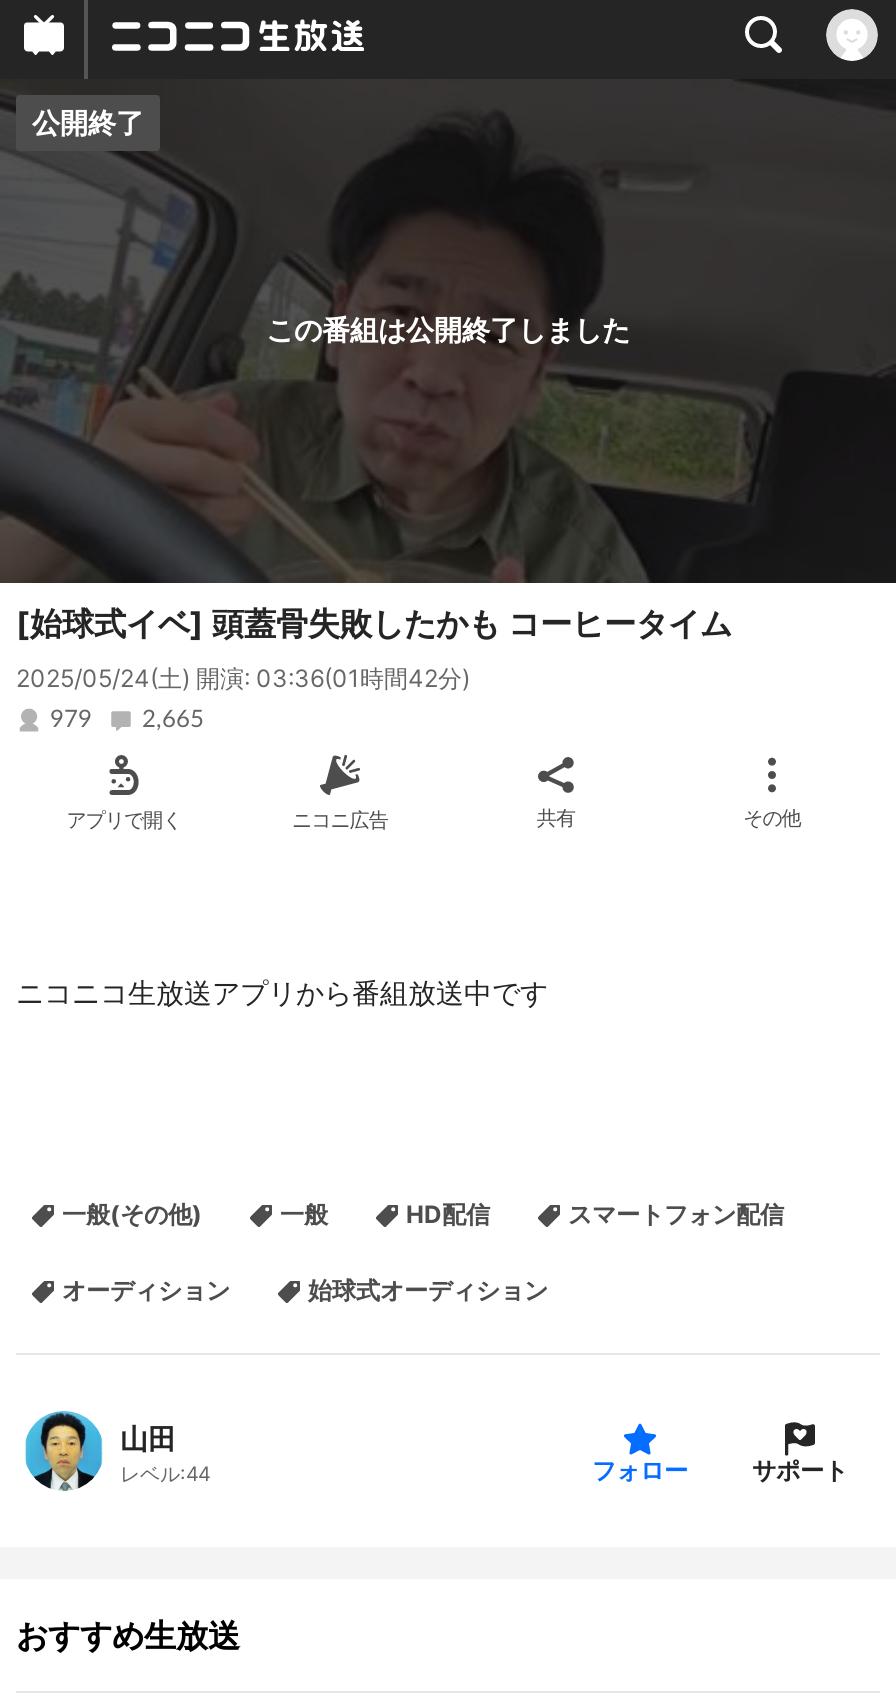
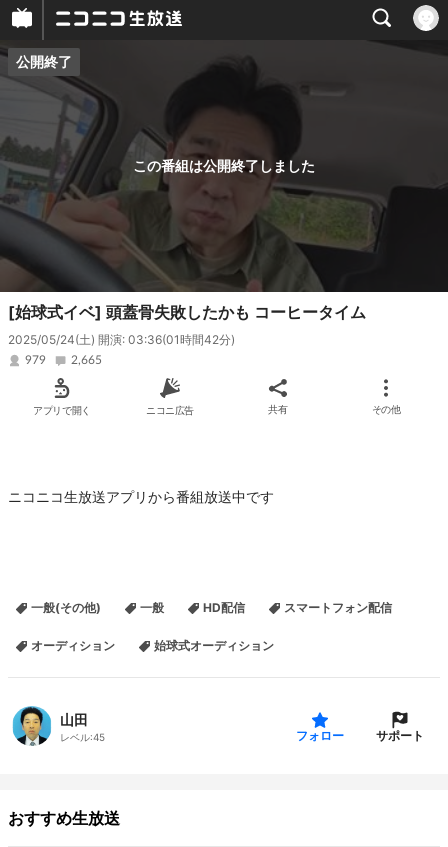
[120,1460,210,1484] レベル:44 -> [60,730,105,742] レベル:45

